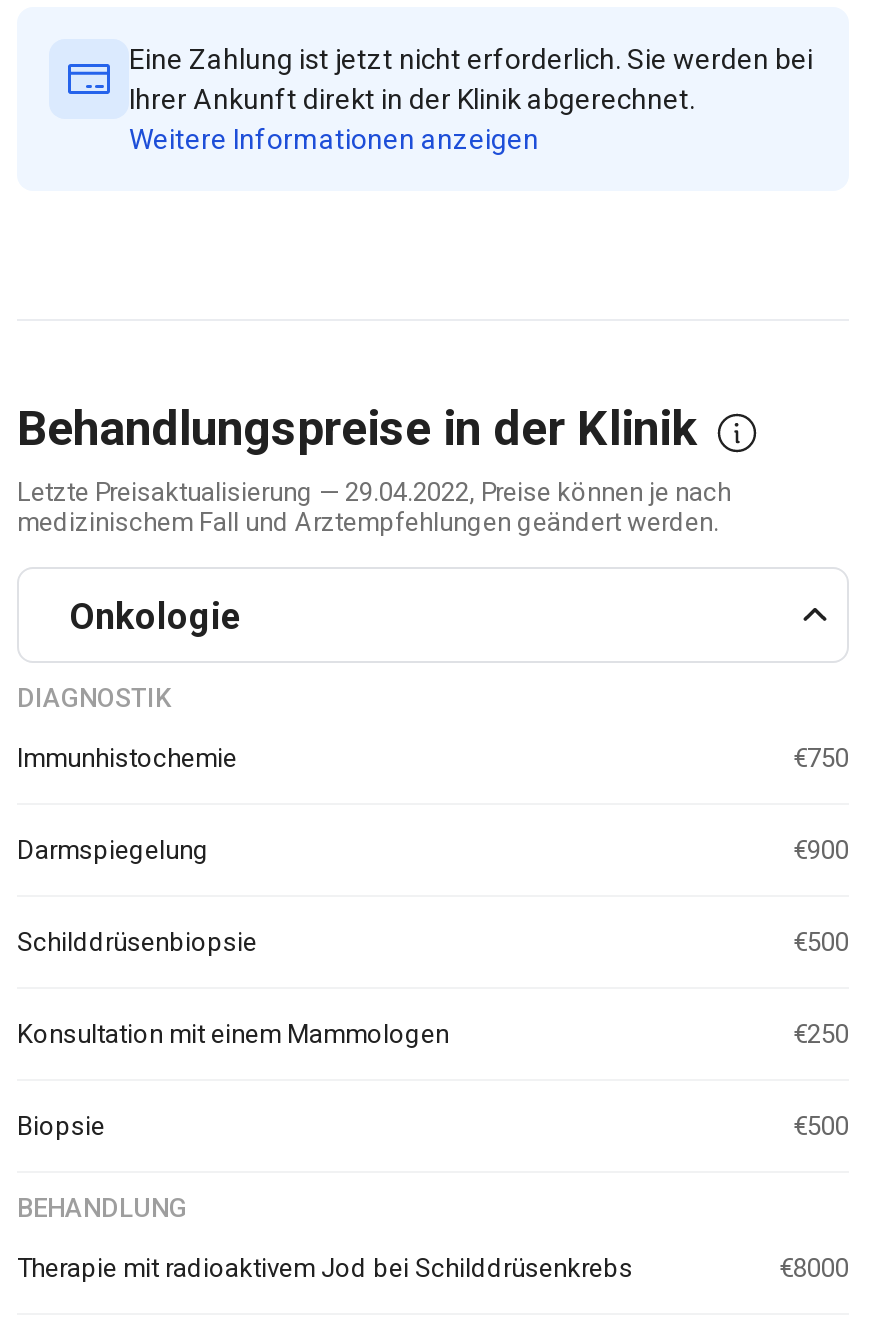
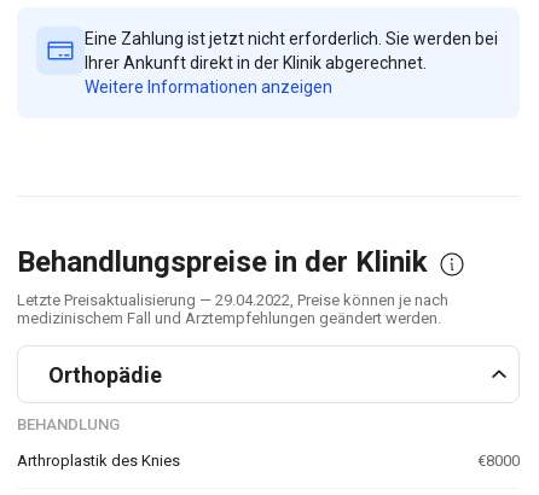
[17,594,849,1141] Onkologie | DIAGNOSTIK | Immunhistochemie | €750 | Darmspiegelung | €900 | Schilddrüsenbiopsie | €500 | Konsultation mit einem Mammologen | €250 | Biopsie | €500 -> [48,362,162,387] Orthopädie
[17,1253,633,1283] Therapie mit radioaktivem Jod bei Schilddrüsenkrebs -> [17,452,180,470] Arthroplastik des Knies

